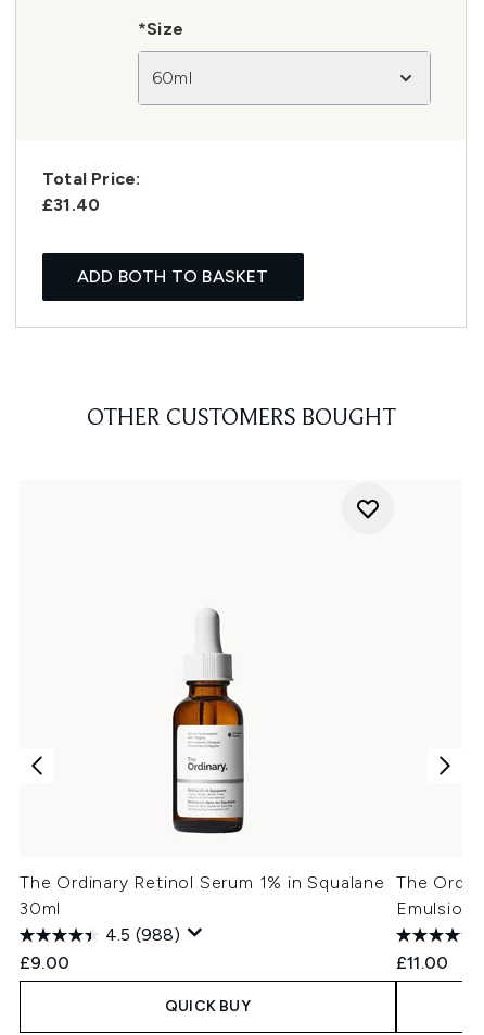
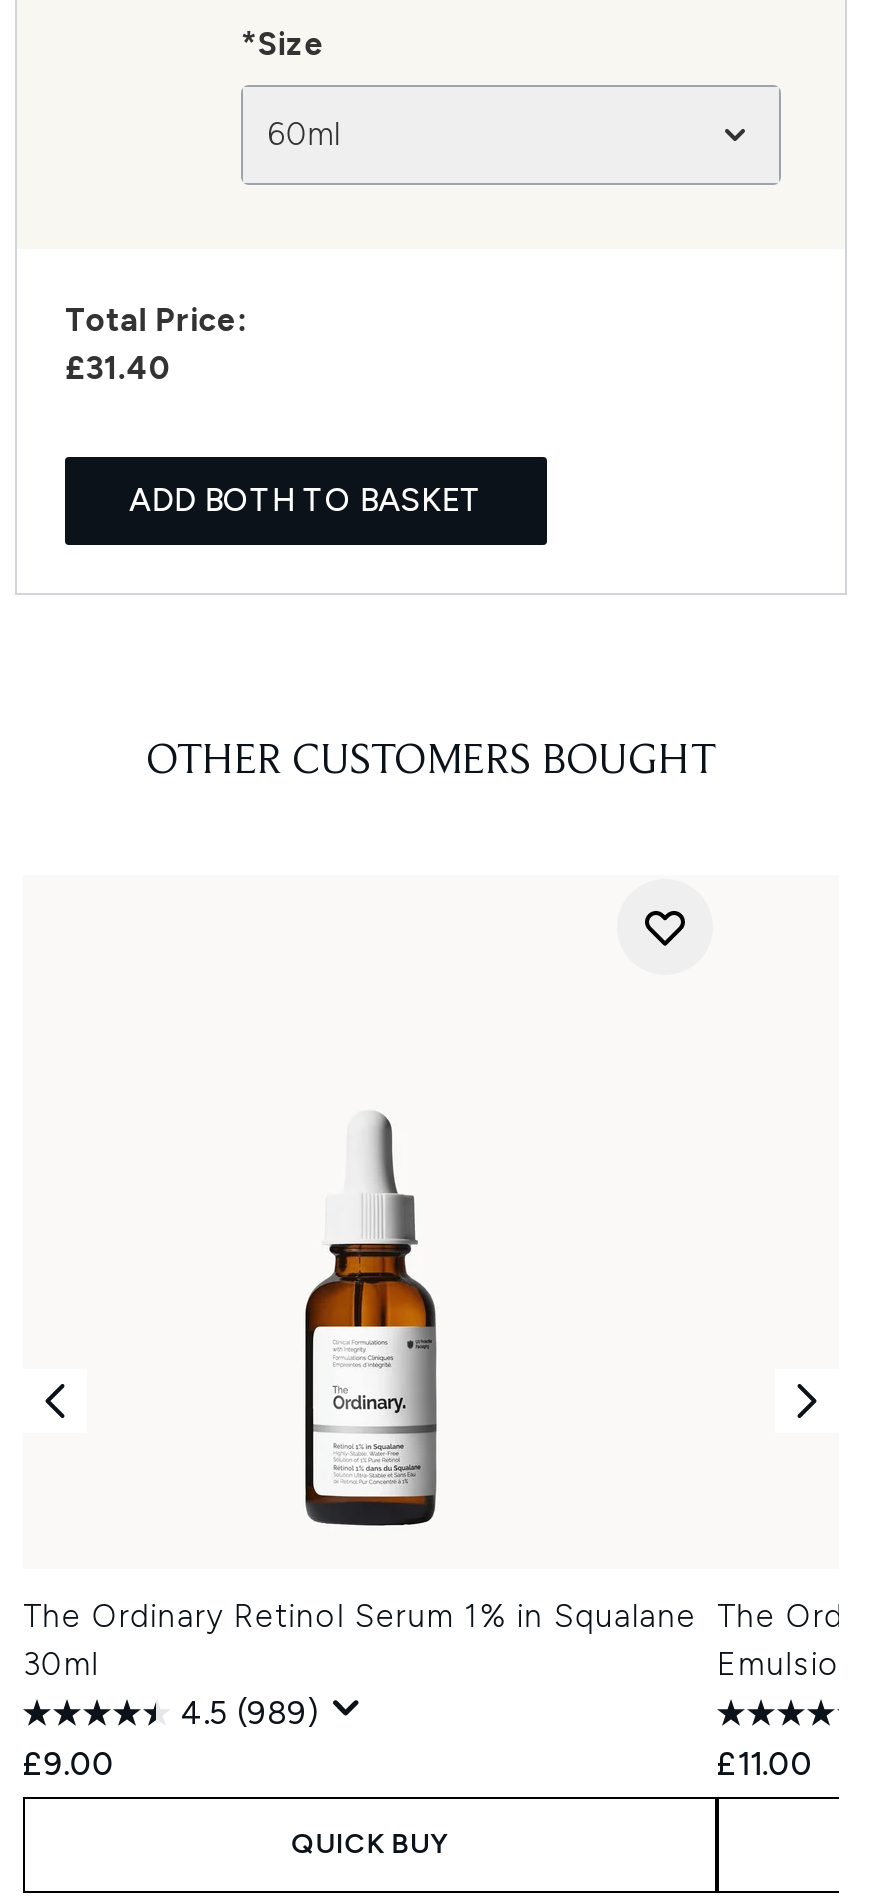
[105,924,180,945] 4.5 (988) -> [181,1693,319,1731] 4.5 (989)

